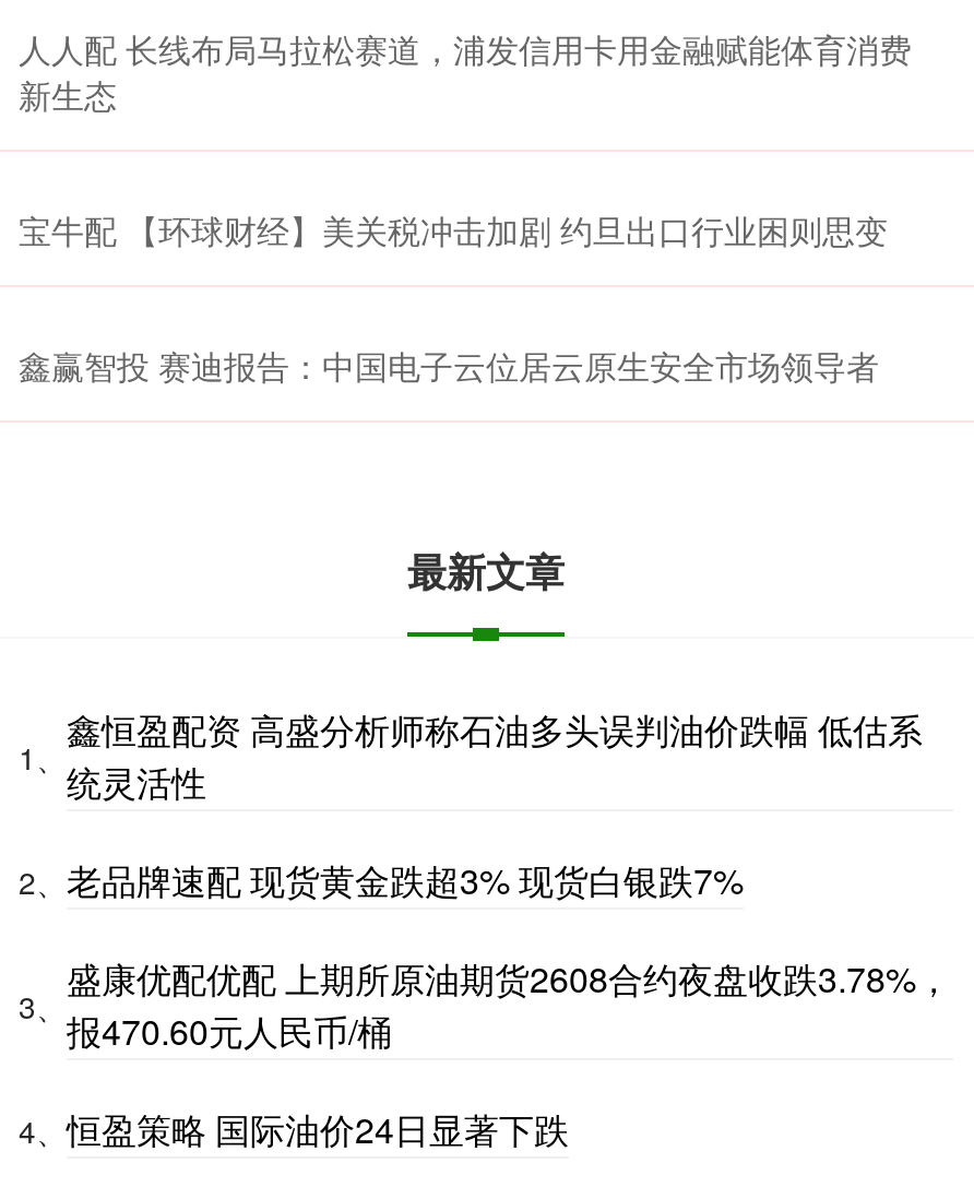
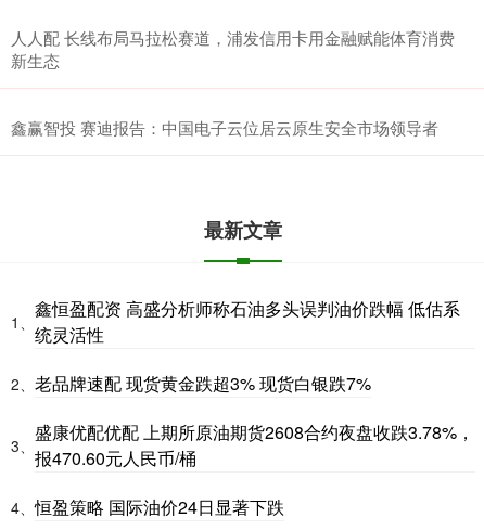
[19,206,888,252] 宝牛配 【环球财经】美关税冲击加剧 约旦出口行业困则思变 -> none

